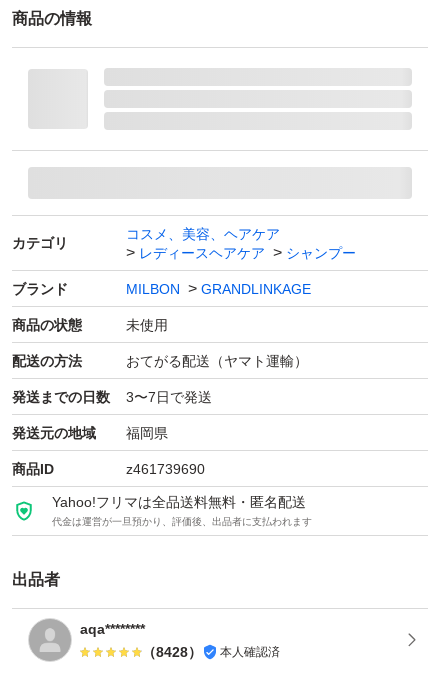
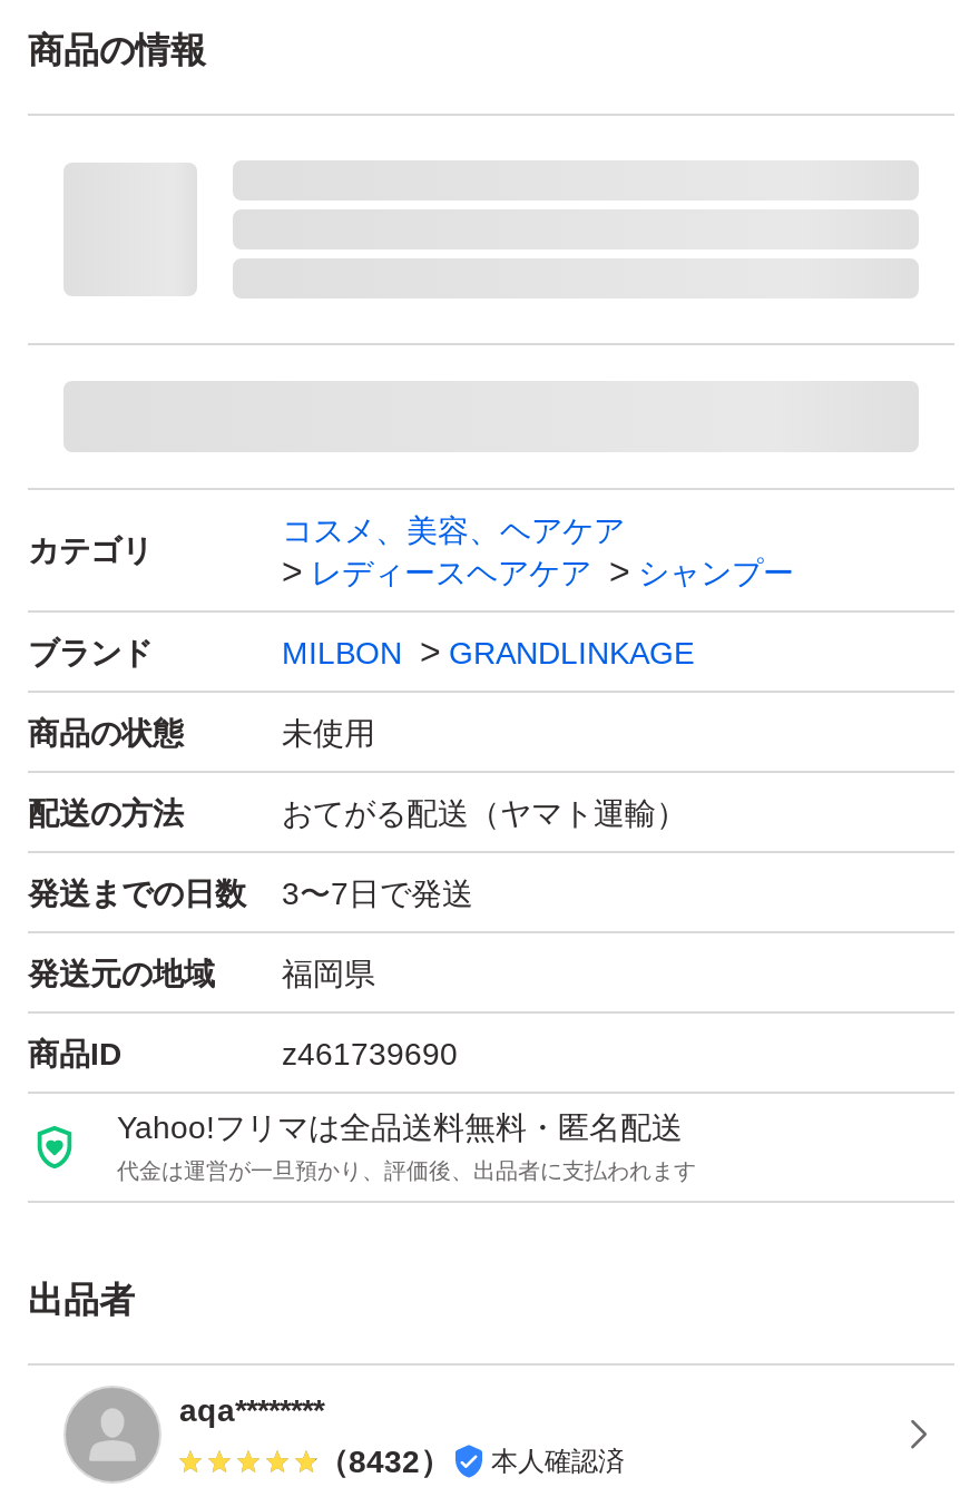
[142,644,280,660] （8428） 本人確認済 -> [317,1443,625,1479] （8432） 本人確認済

